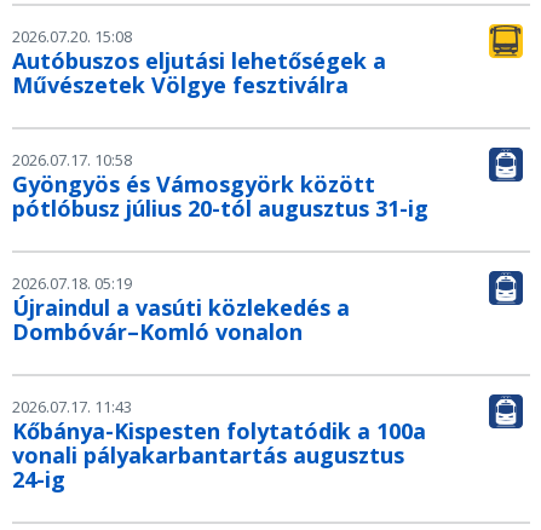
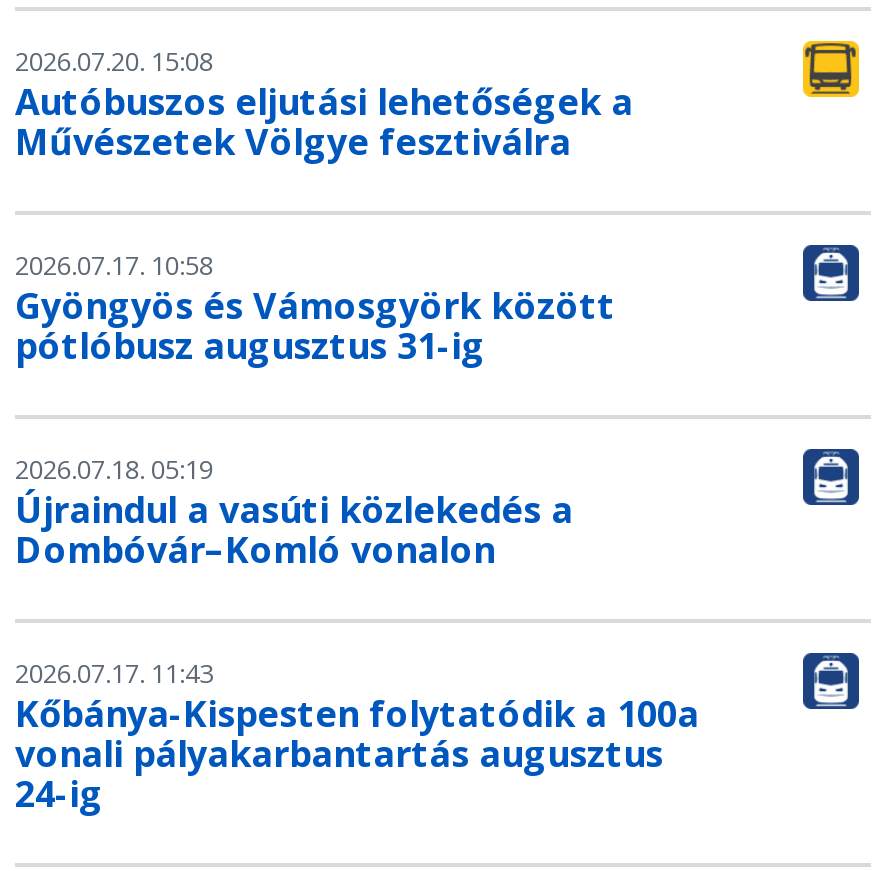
[12,194,428,223] pótlóbusz július 20-tól augusztus 31-ig -> [15,321,485,369] pótlóbusz augusztus 31-ig

